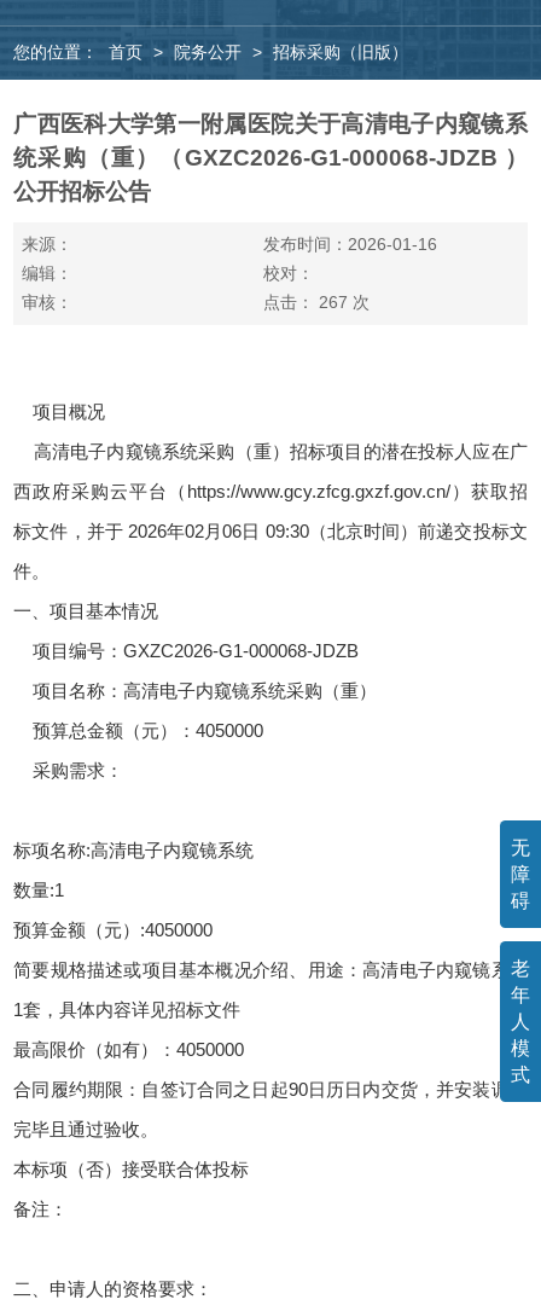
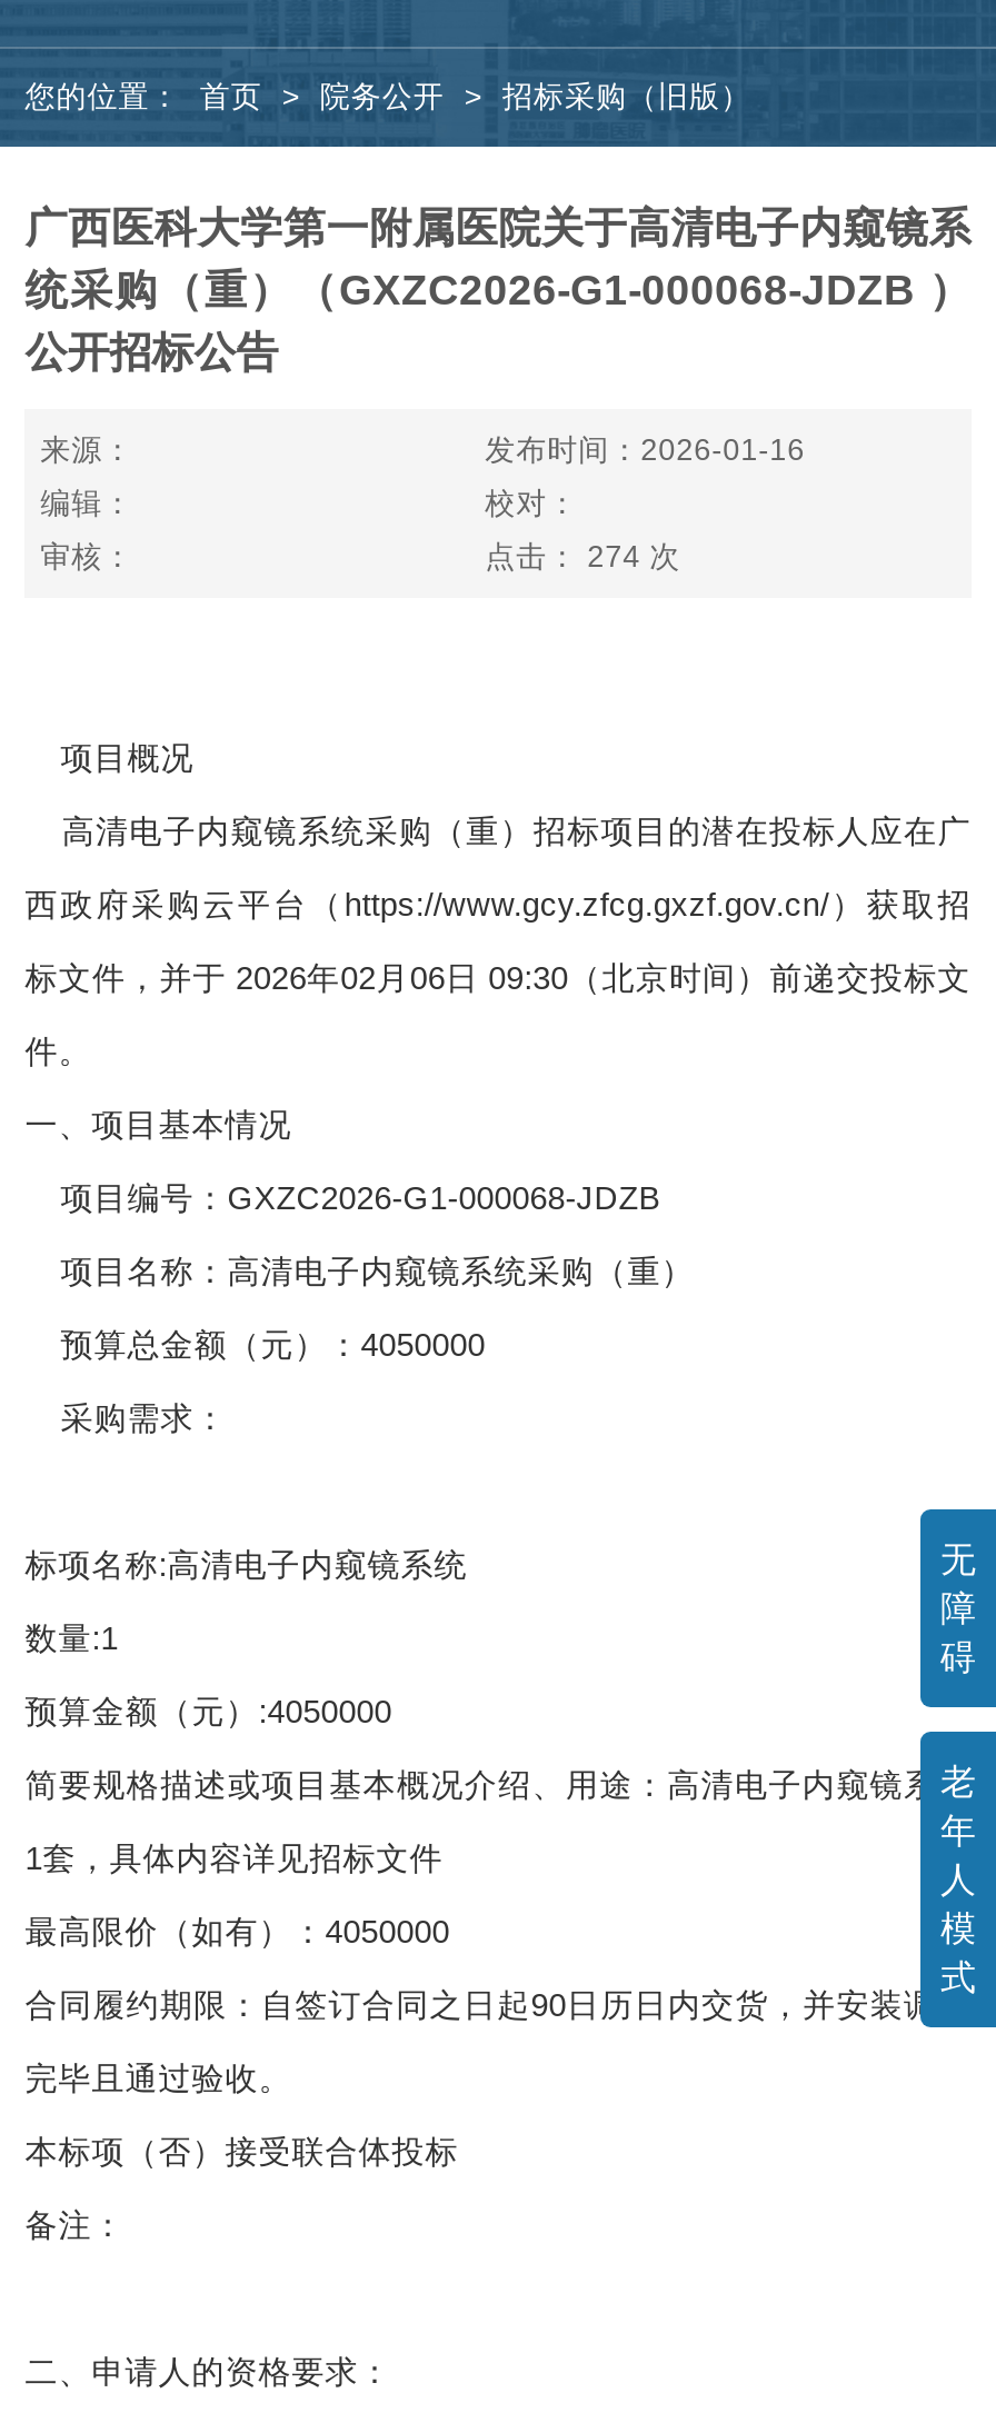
[263,293,370,311] 点击：267次 -> [485,539,681,573] 点击：274次

